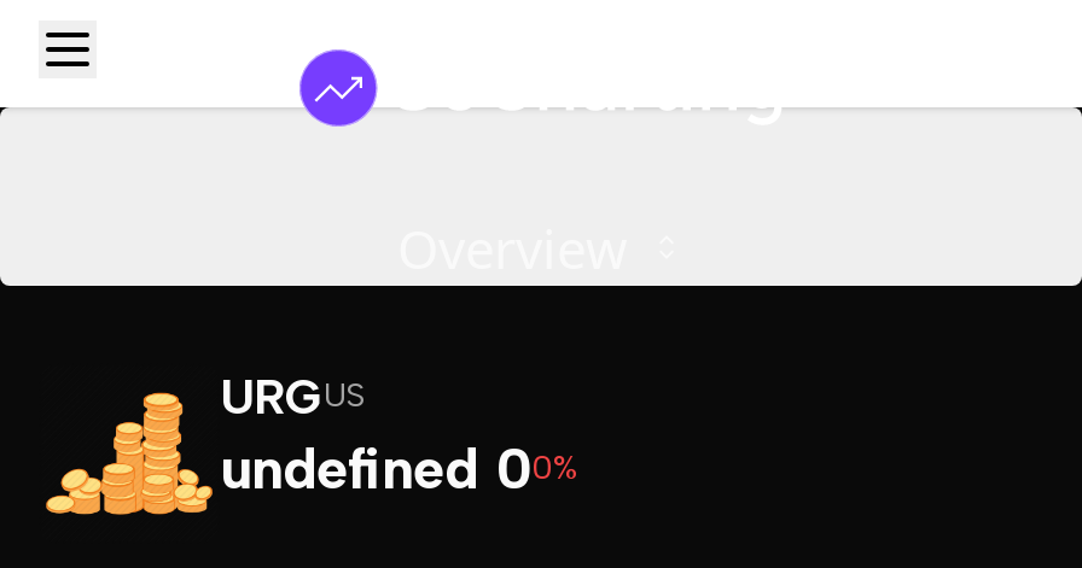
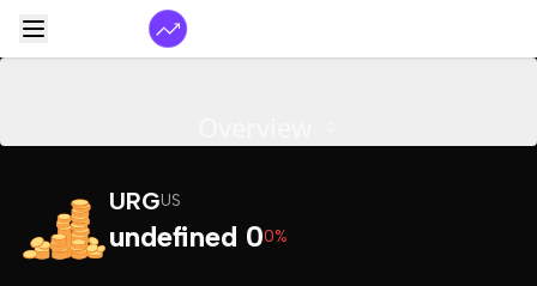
[297,11,379,129] [image] -> [147,8,188,67] [image]

